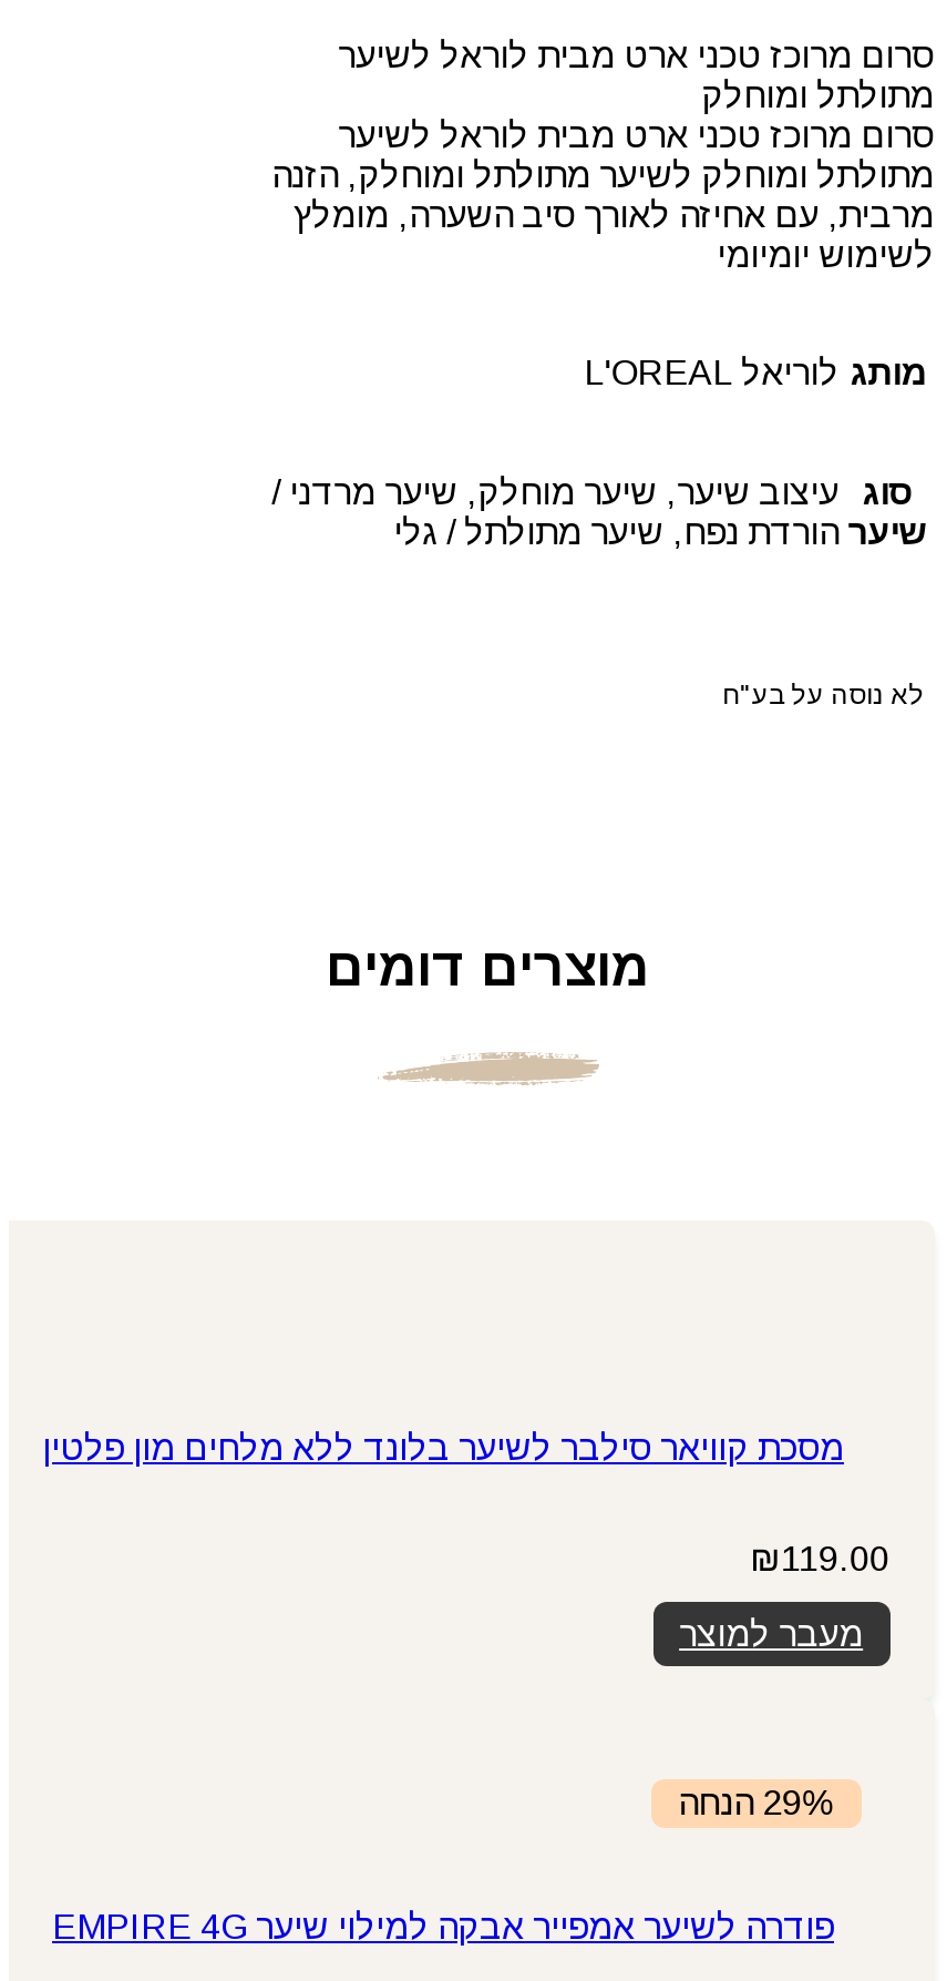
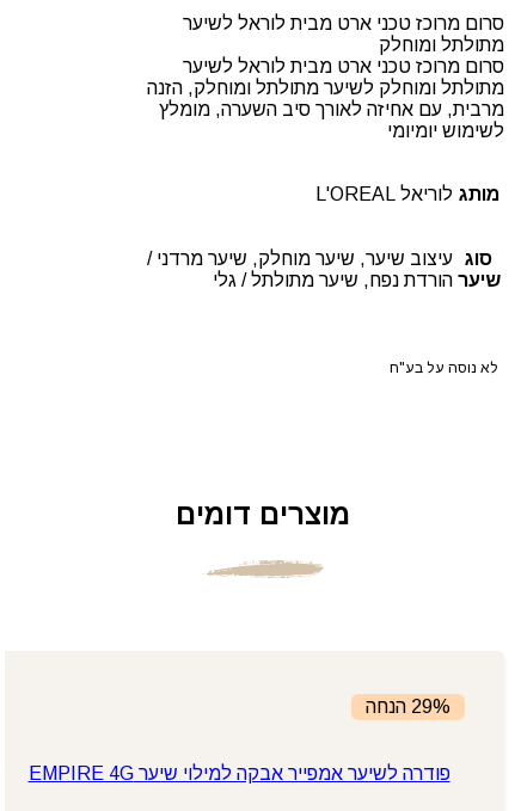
[42,1429,890,1653] מסכת קוויאר סילבר לשיער בלונד ללא מלחים מון פלטין | ₪119.00 | מעבר למוצר -> none

